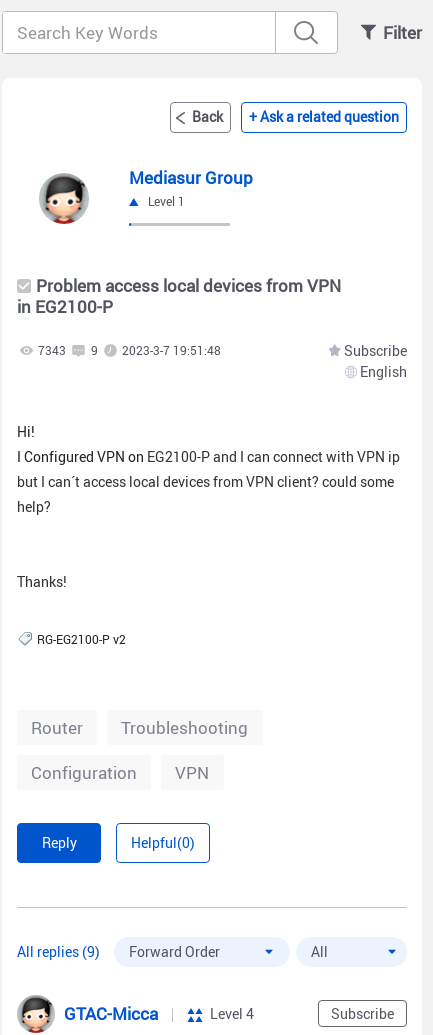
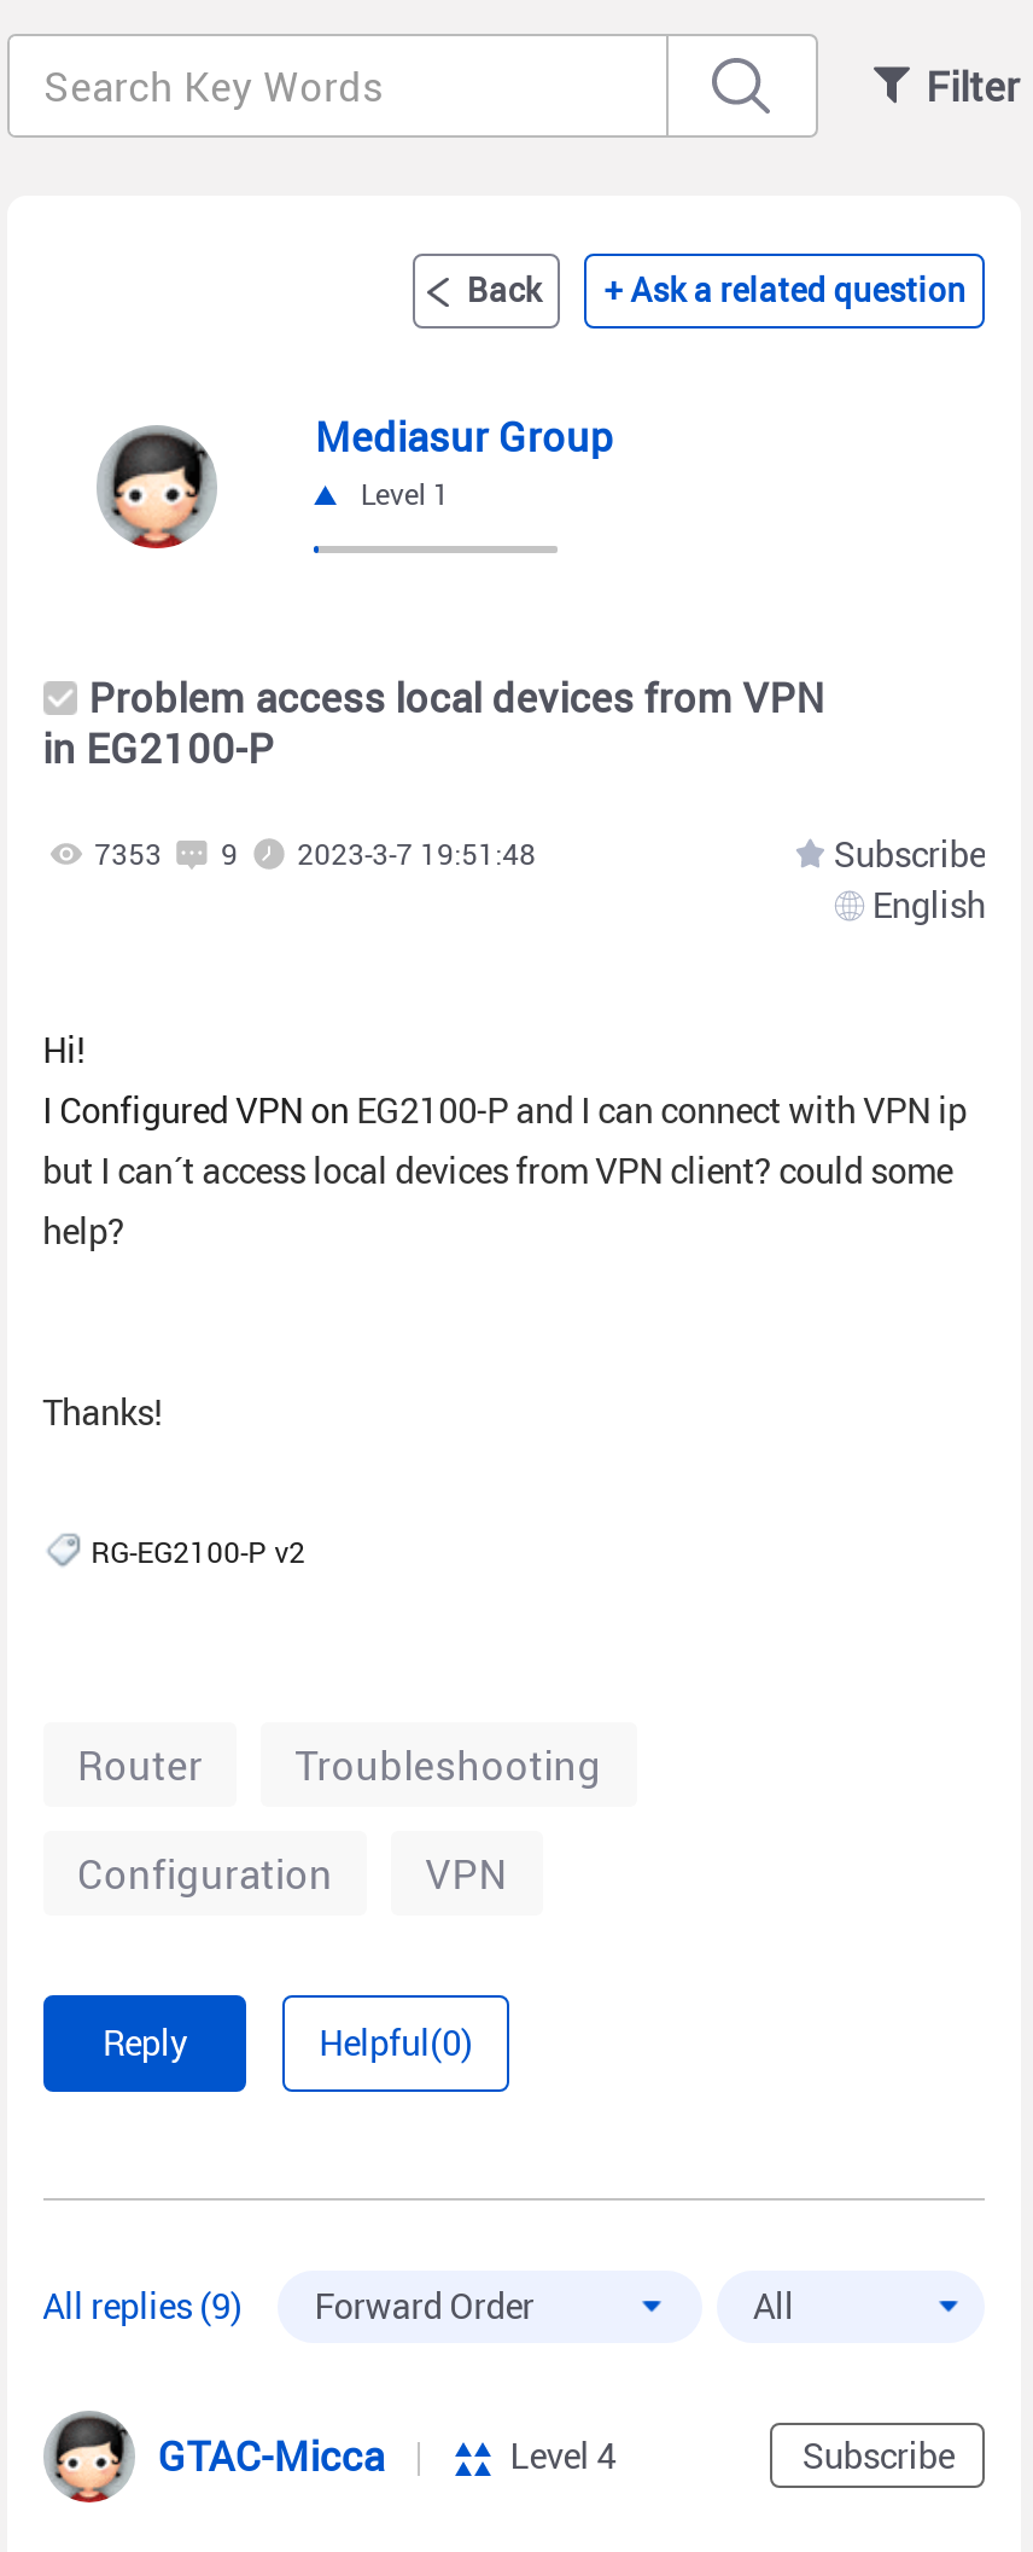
[38,342,221,358] 7343 9 2023-3-7 19:51:48 -> [95,834,536,873] 7353 9 2023-3-7 19:51:48

